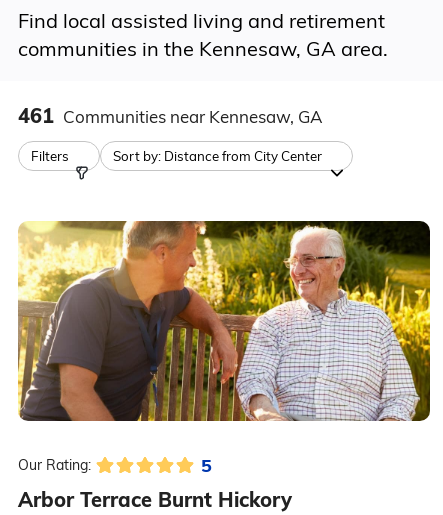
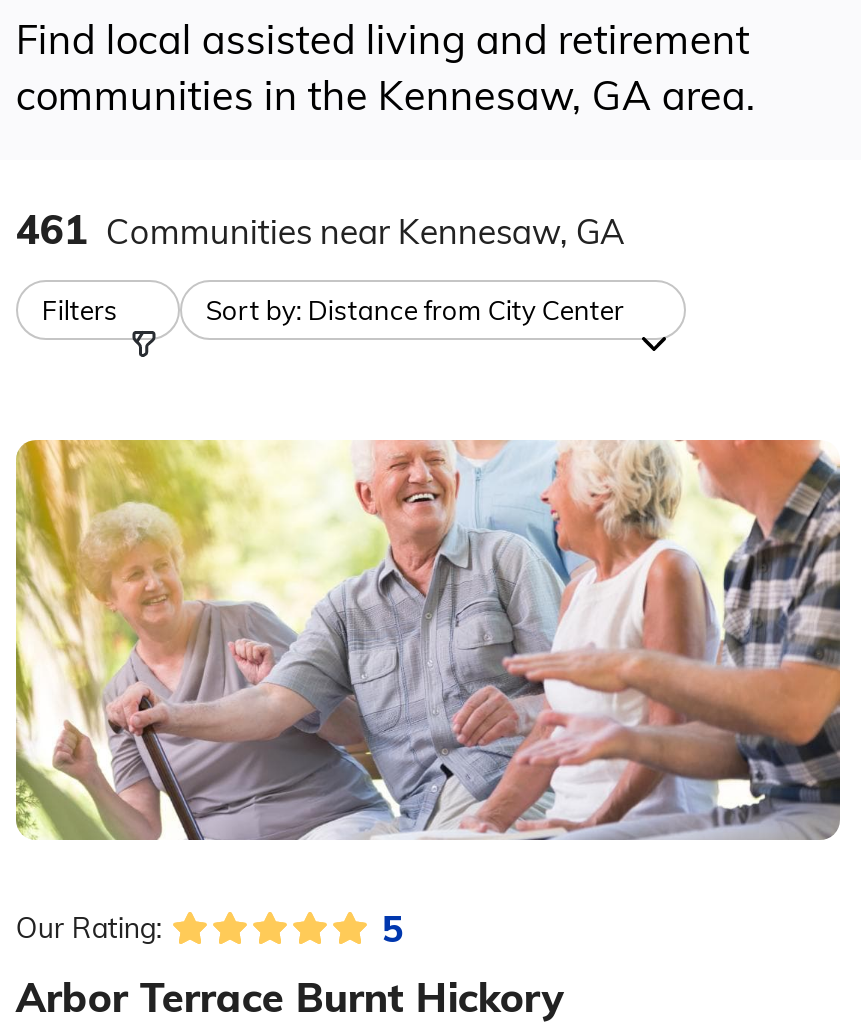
[17,220,431,422] [image] -> [14,438,842,842] [image]

